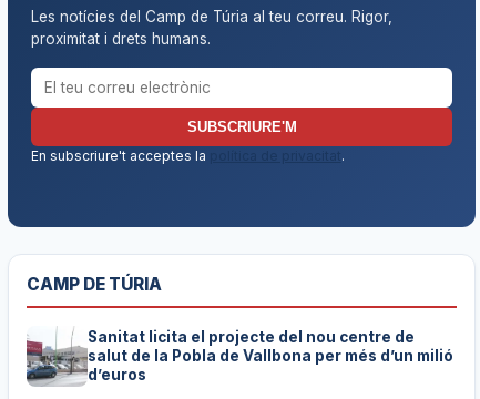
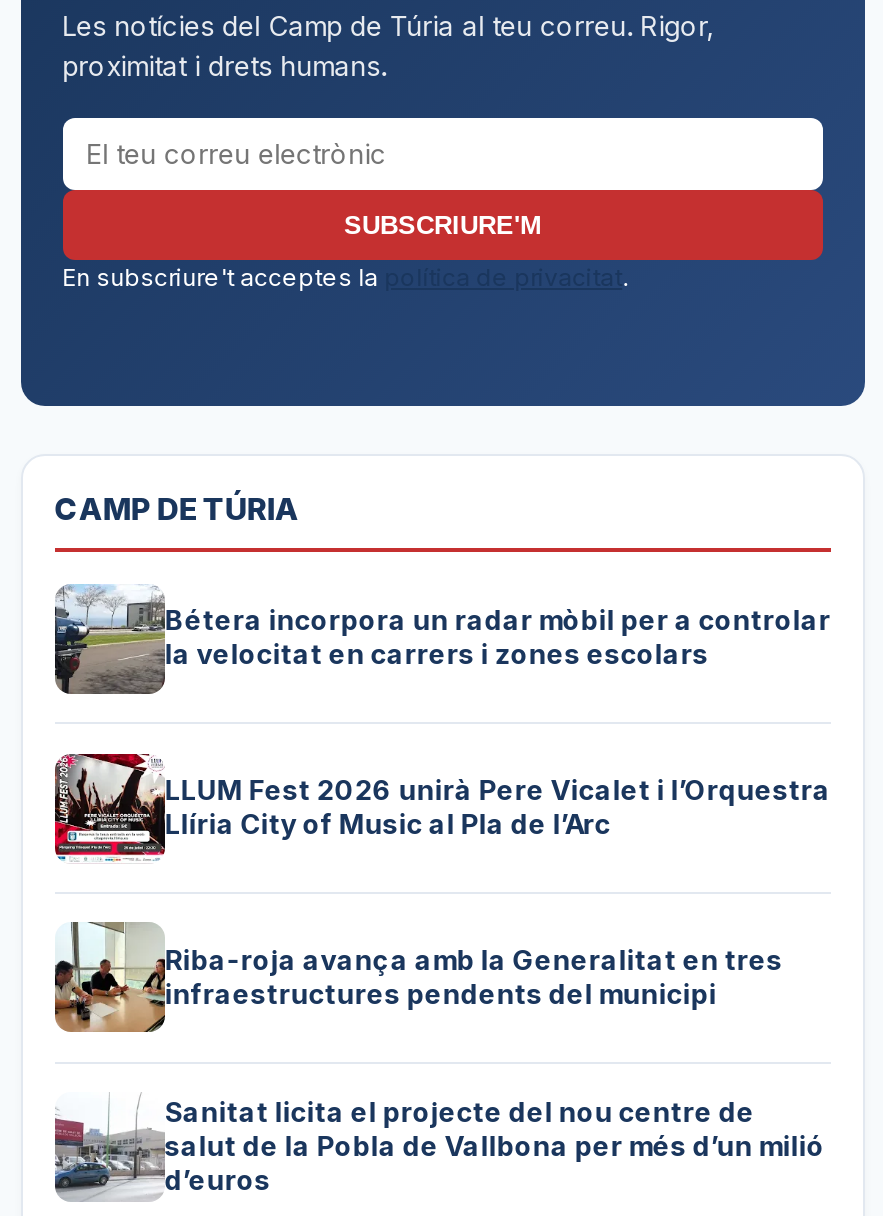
none -> [53,752,831,864] [image] | LLUM Fest 2026 unirà Pere Vicalet i l’Orquestra | Llíria City of Music al Pla de l’Arc
none -> [53,922,783,1034] [image] | Riba-roja avança amb la Generalitat en tres | infraestructures pendents del municipi
none -> [55,584,831,696] [image] | Bétera incorpora un radar mòbil per a controlar | la velocitat en carrers i zones escolars

